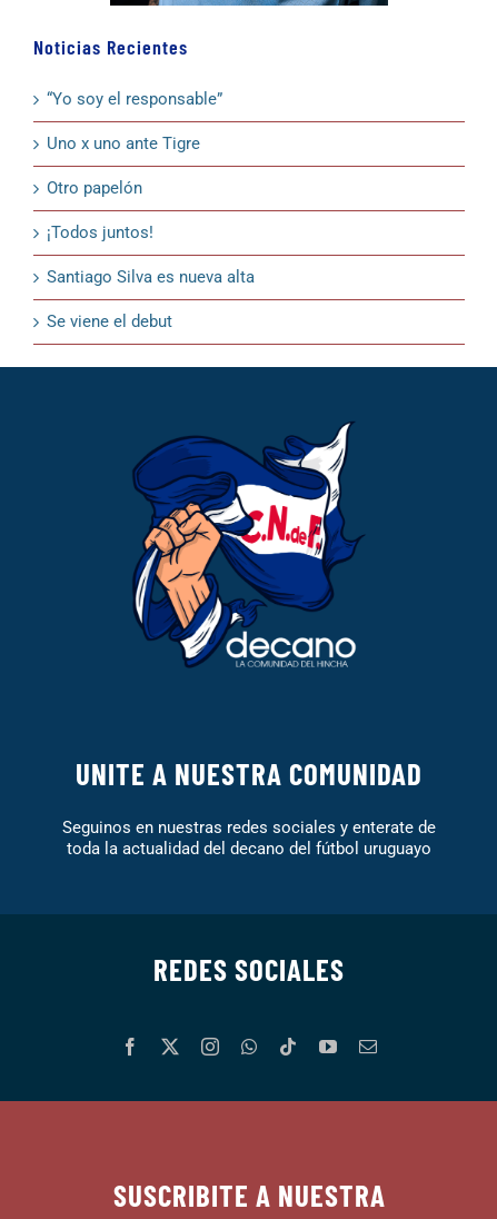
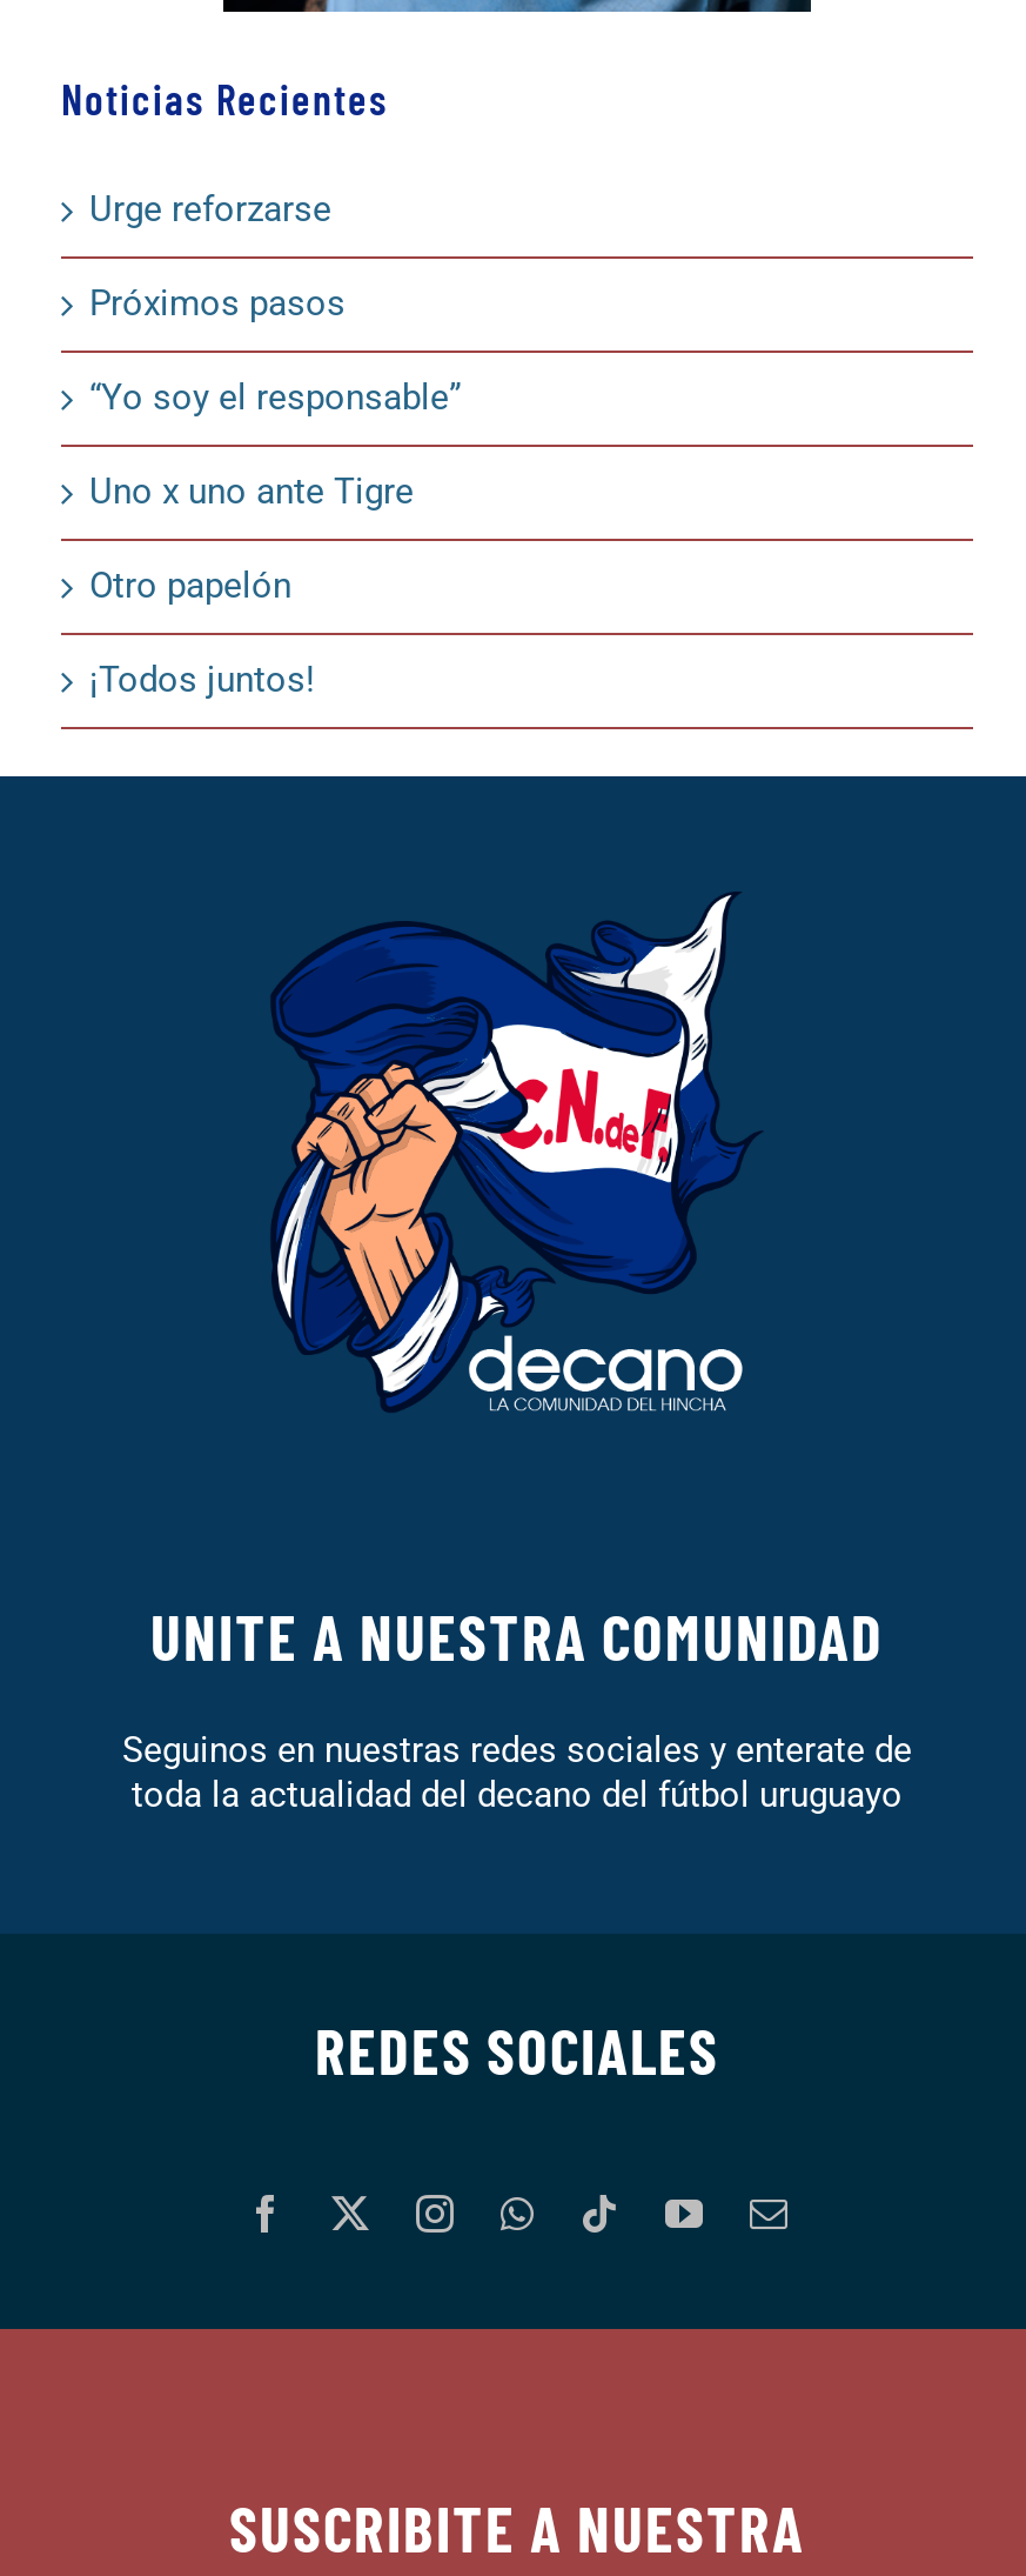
none -> [89,188,346,324] Urge reforzarse | Próximos pasos
moved [47,89,222,242] -> [89,376,461,701]: “Yo soy el responsable” | Uno x uno ante Tigre | Otro papelón | ¡Todos juntos!
[47,267,255,331] Santiago Silva es nueva alta | Se viene el debut -> none

